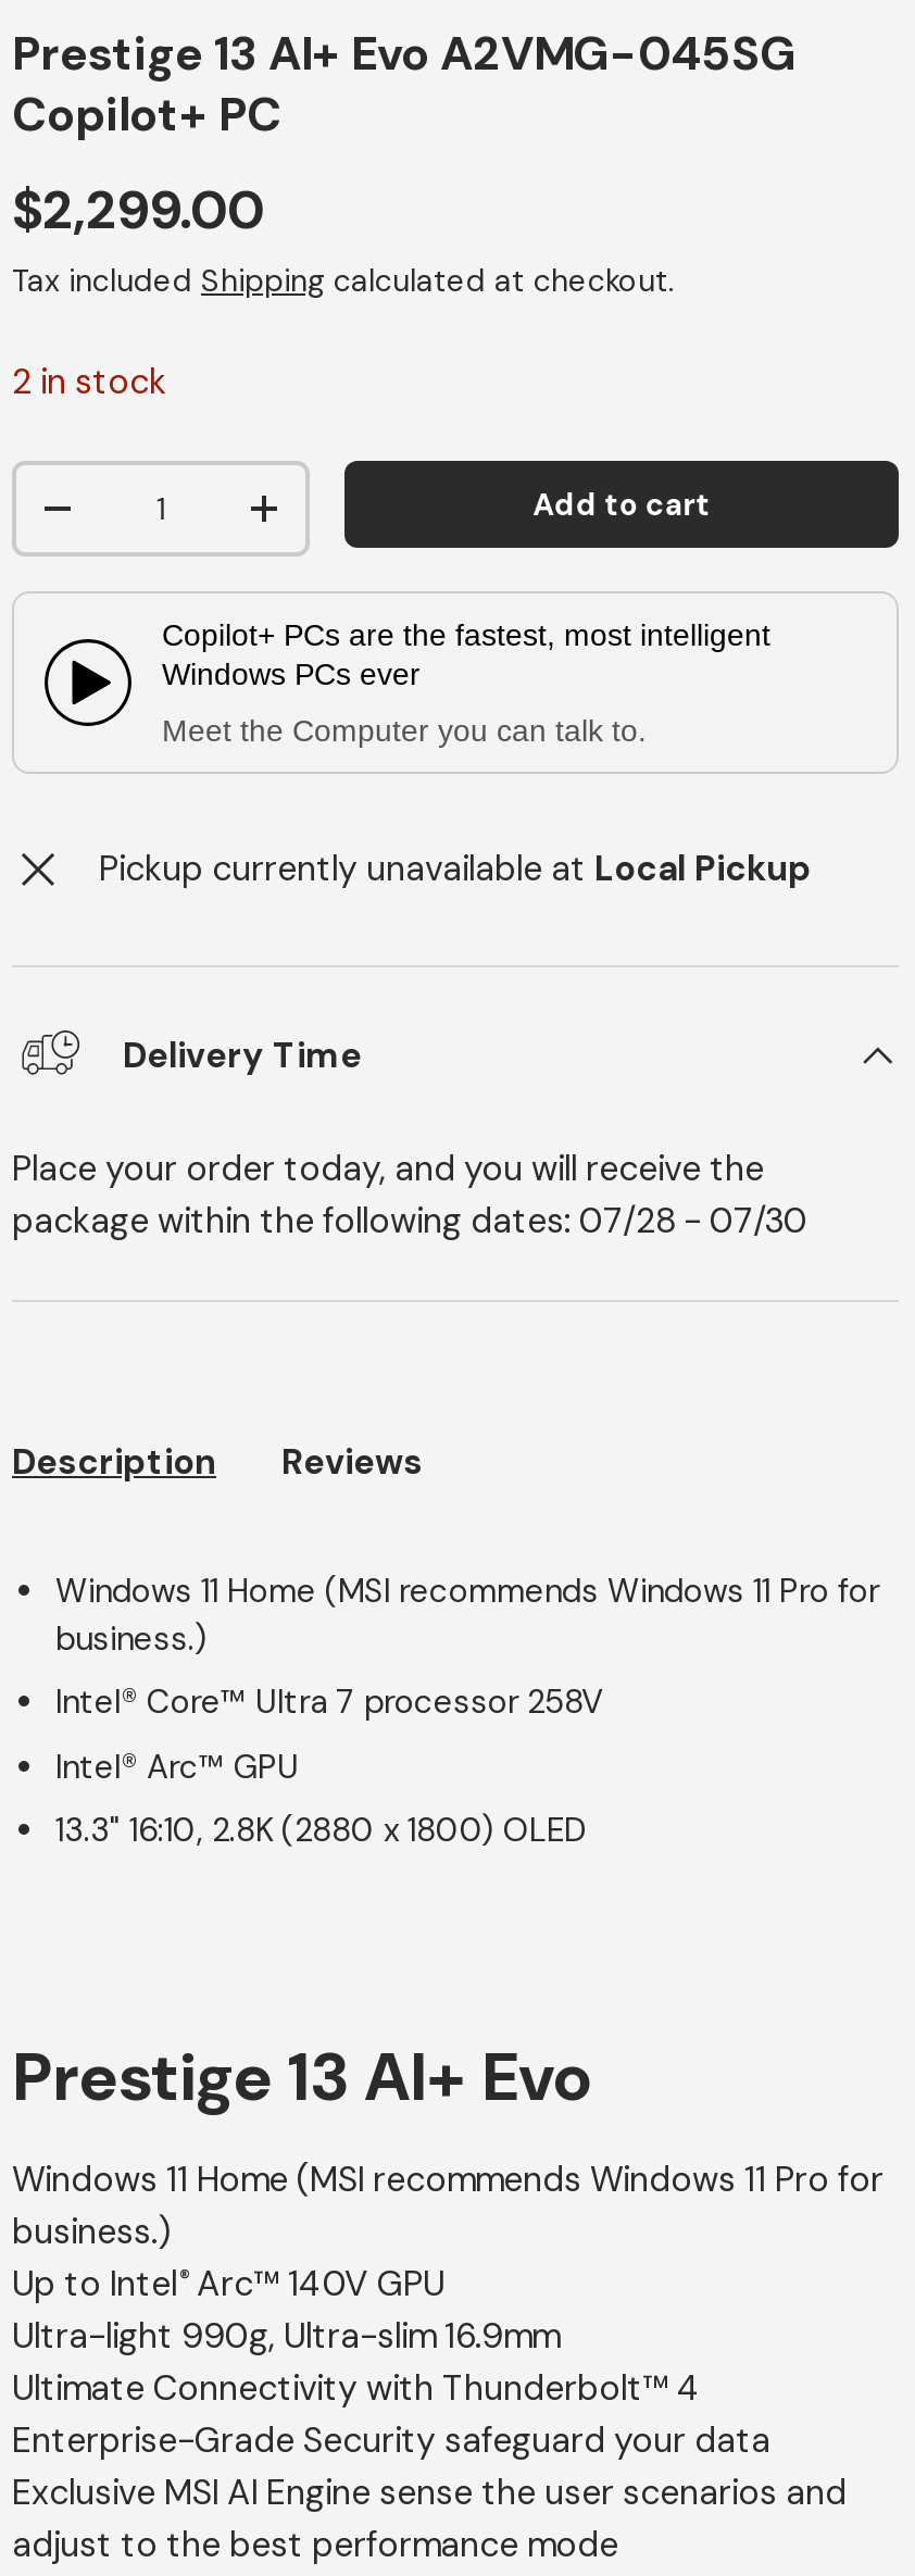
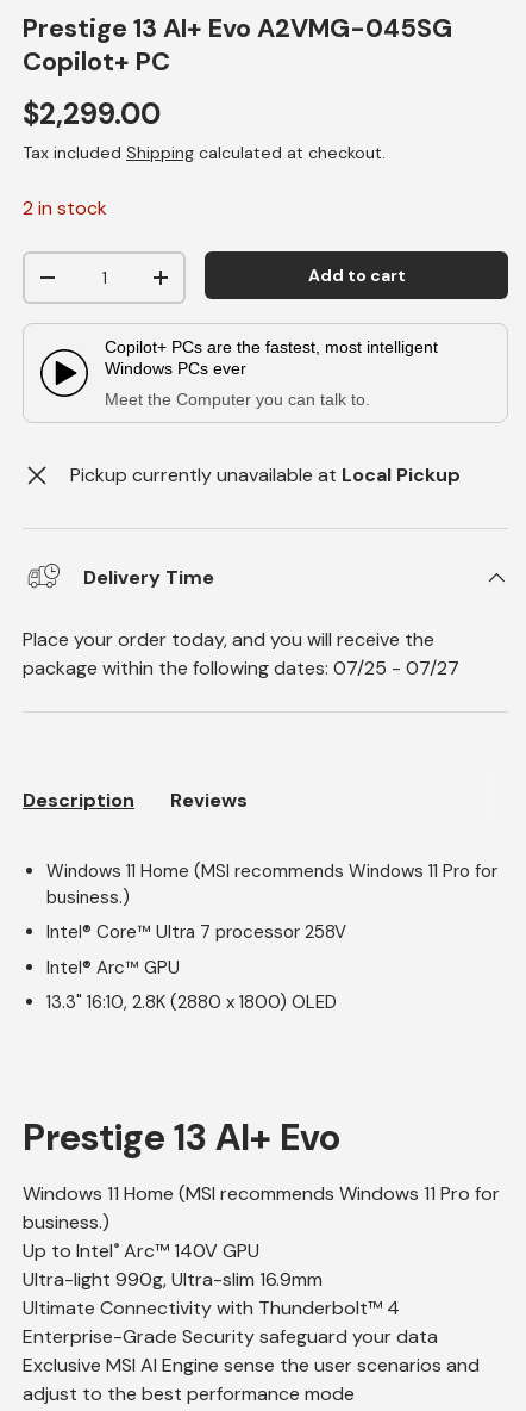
[12,1198,807,1243] package within the following dates: 07/28 - 07/30 -> [23,655,459,680] package within the following dates: 07/25 - 07/27

